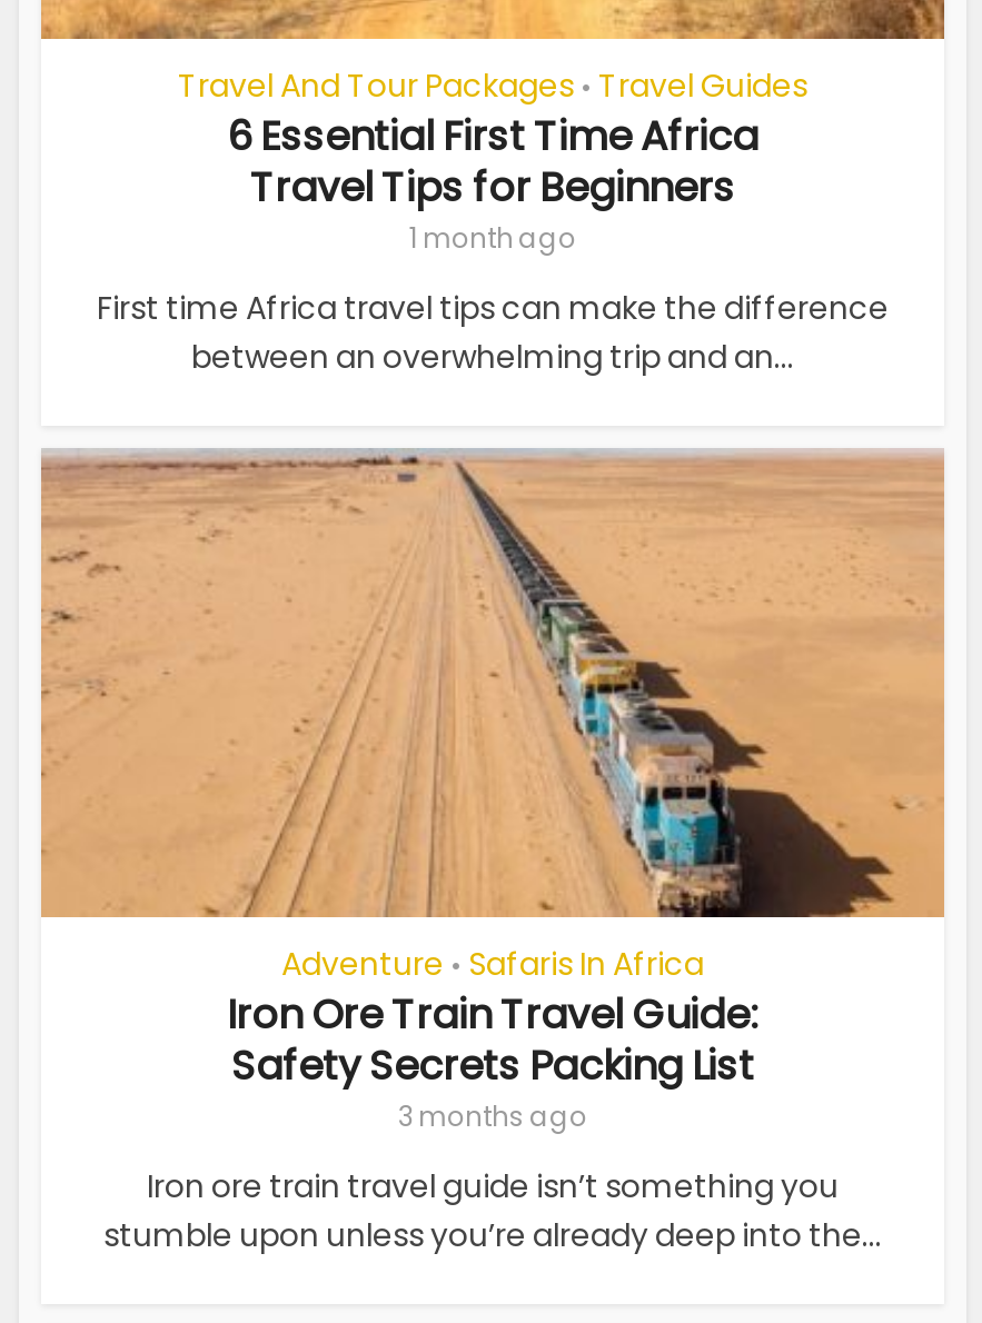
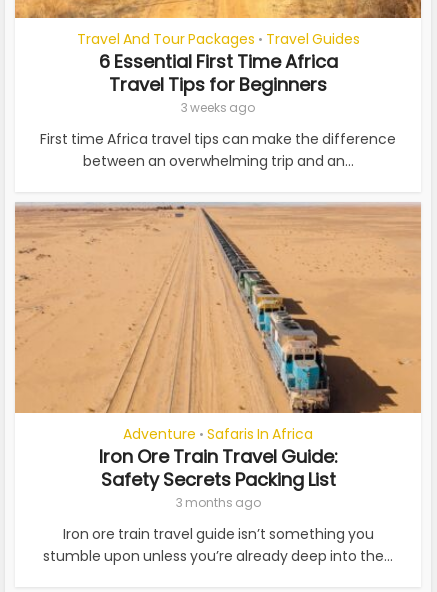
[409,219,576,257] 1 month ago -> [181,99,255,116] 3 weeks ago

